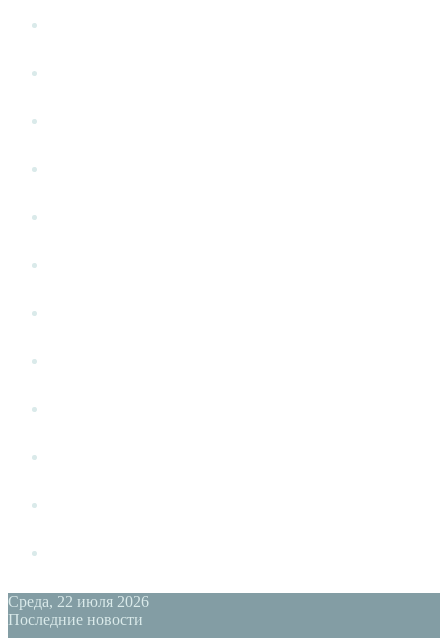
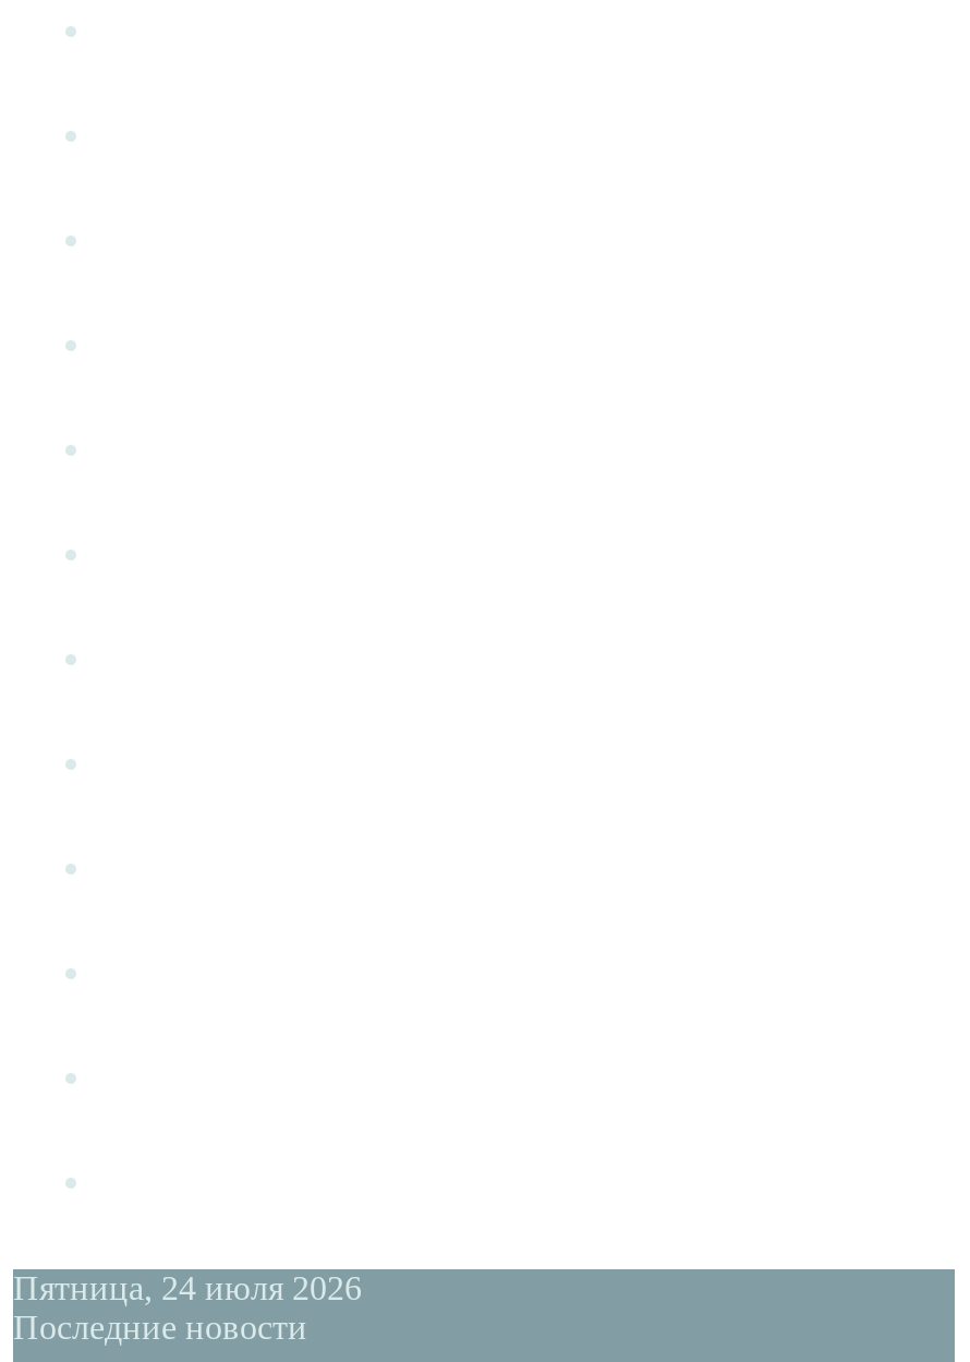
[8,593,149,610] Среда, 22 июля 2026 -> [13,1269,362,1306] Пятница, 24 июля 2026

